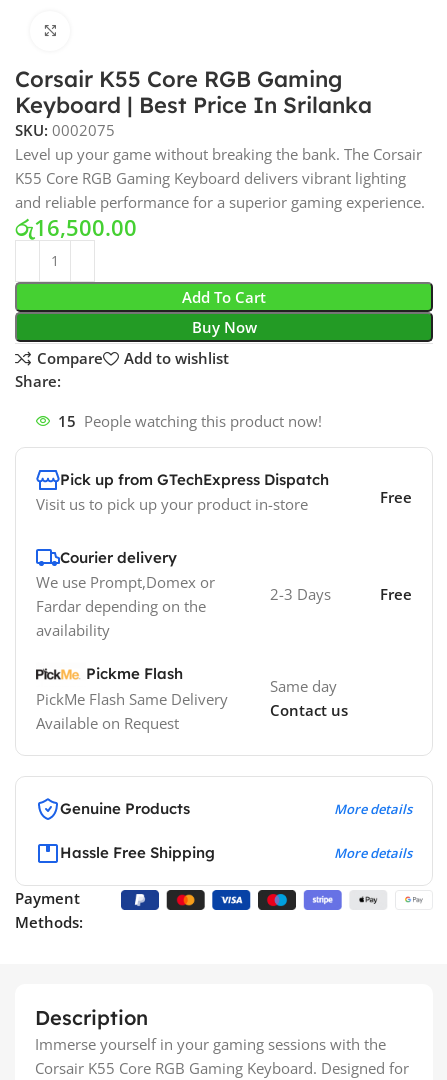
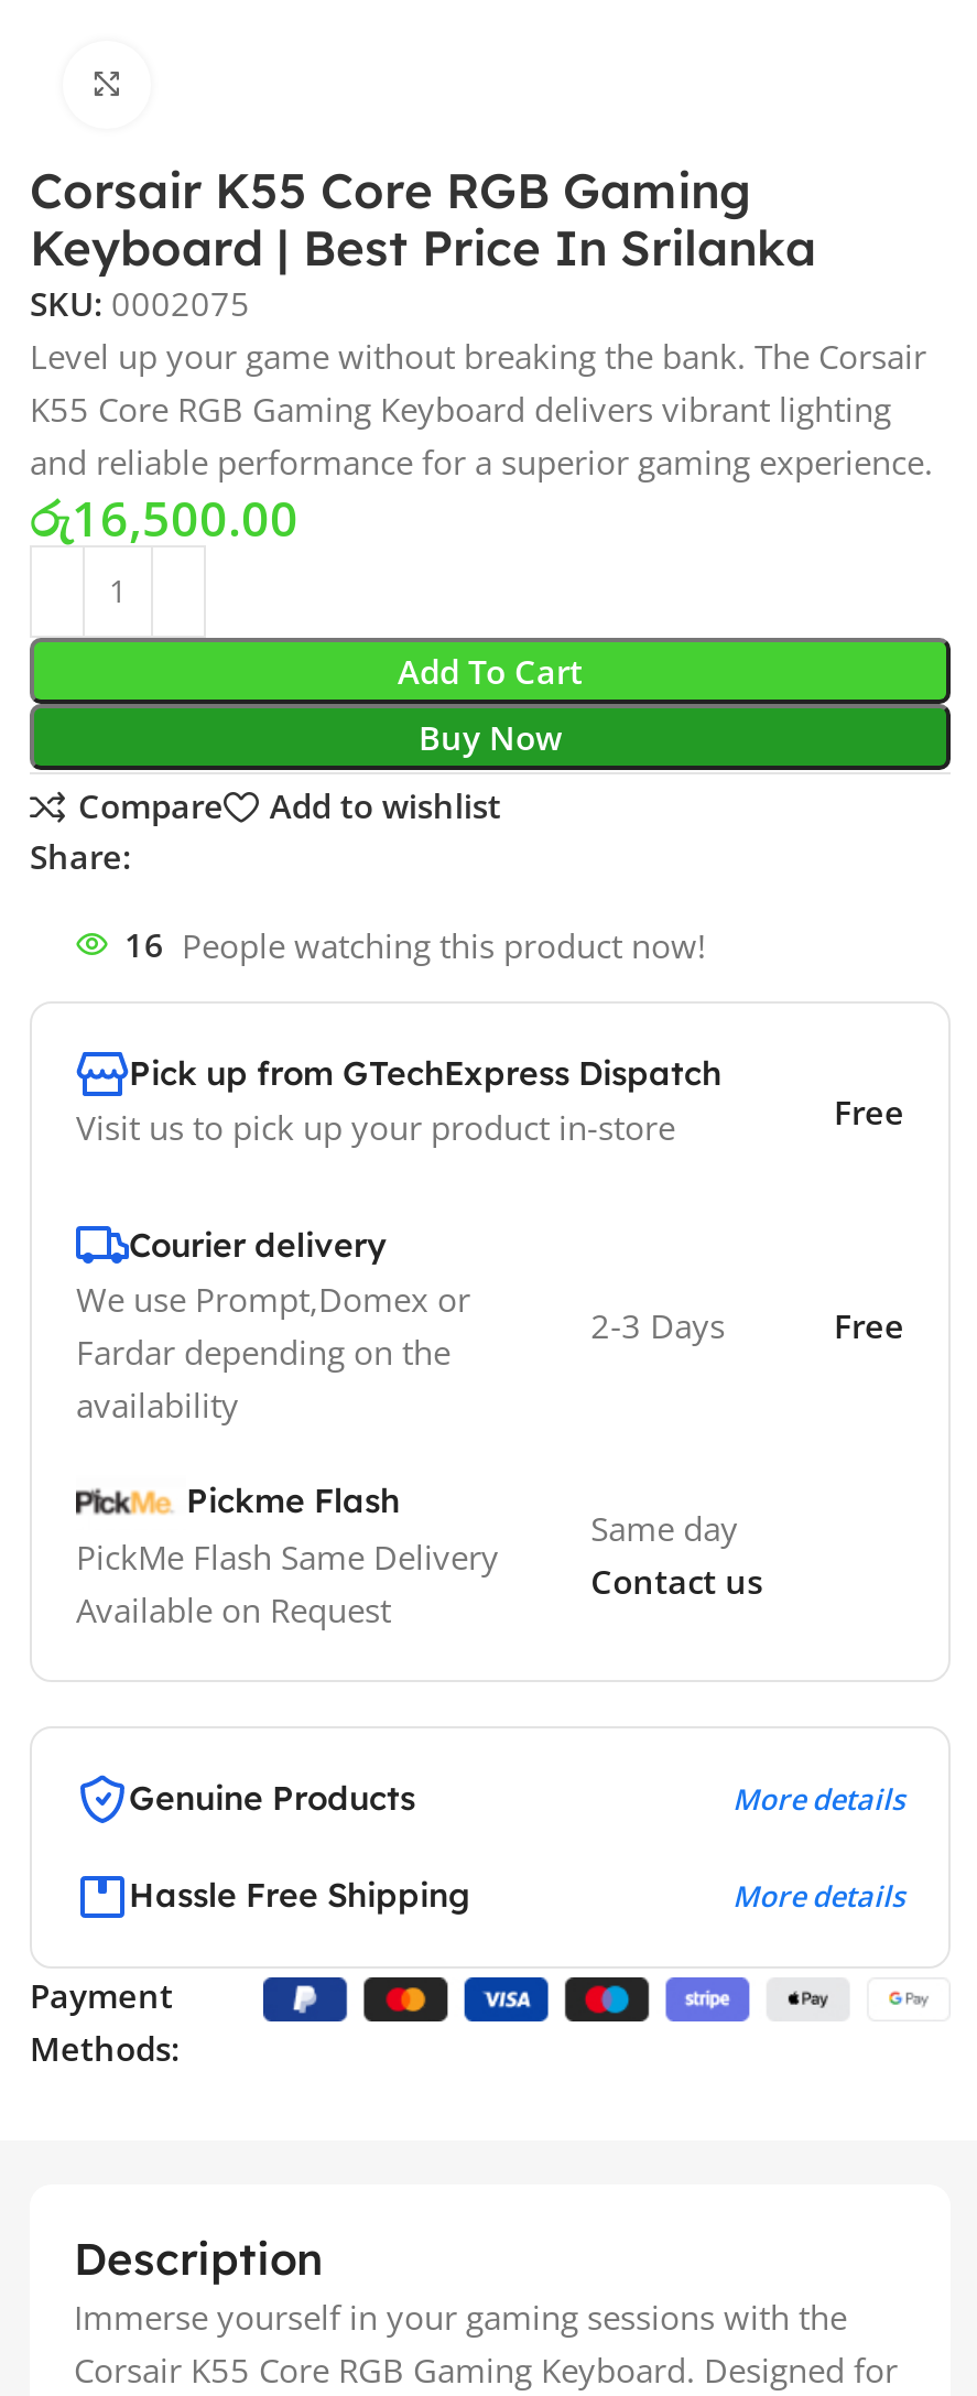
[58,411,322,431] 15 People watching this product now! -> [124,923,706,967] 16 People watching this product now!

